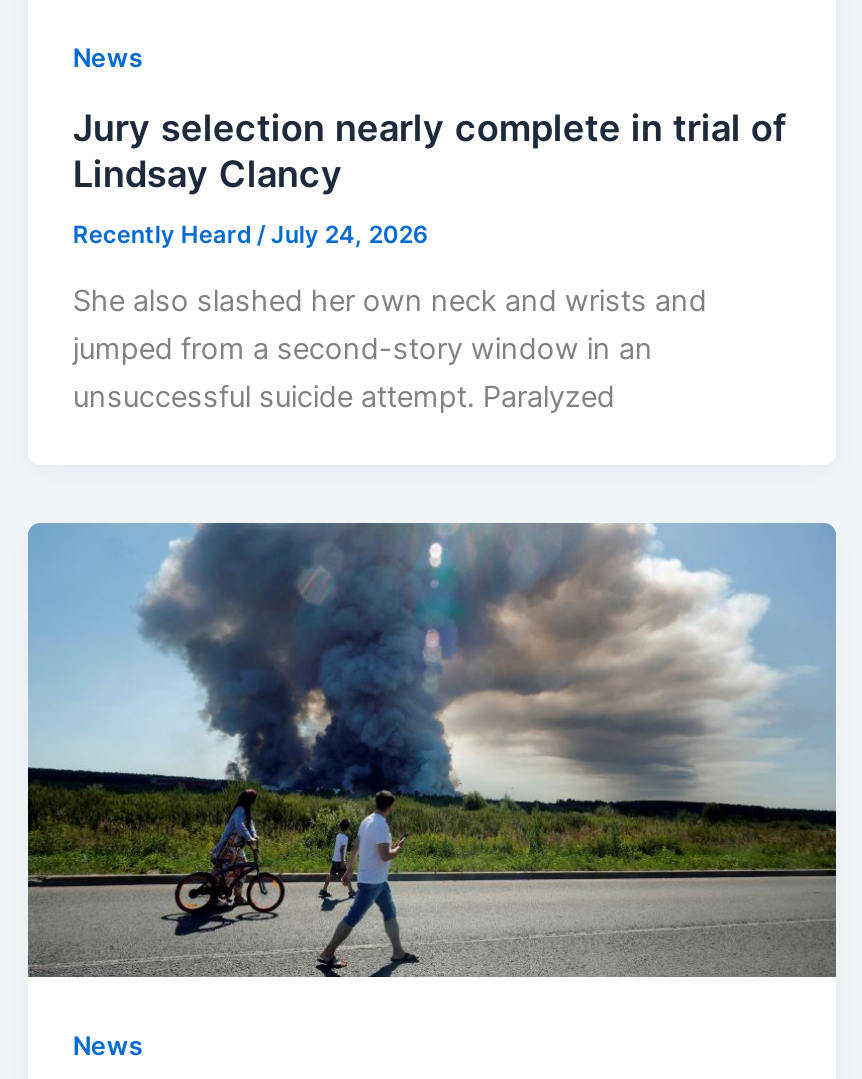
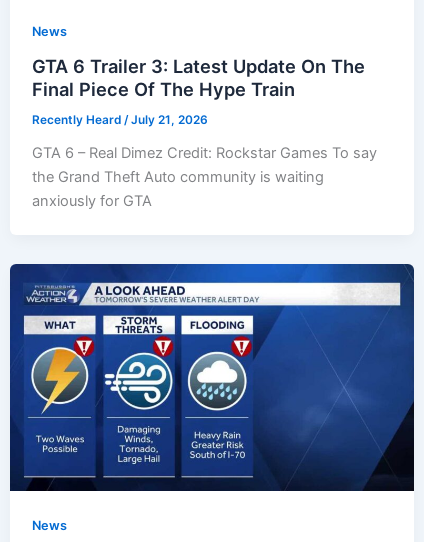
[73,105,787,195] Jury selection nearly complete in trial of | Lindsay Clancy -> [32,55,365,100] GTA 6 Trailer 3: Latest Update On The | Final Piece Of The Hype Train
[73,221,429,249] Recently Heard / July 24, 2026 -> [32,113,208,127] Recently Heard / July 21, 2026
[73,283,707,415] She also slashed her own neck and wrists and | jumped from a second-story window in an | unsuccessful suicide attempt. Paralyzed -> [32,144,377,210] GTA 6 – Real Dimez Credit: Rockstar Games To say | the Grand Theft Auto community is waiting | anxiously for GTA
[26,523,838,979] [image] -> [9,263,415,492] [image]

